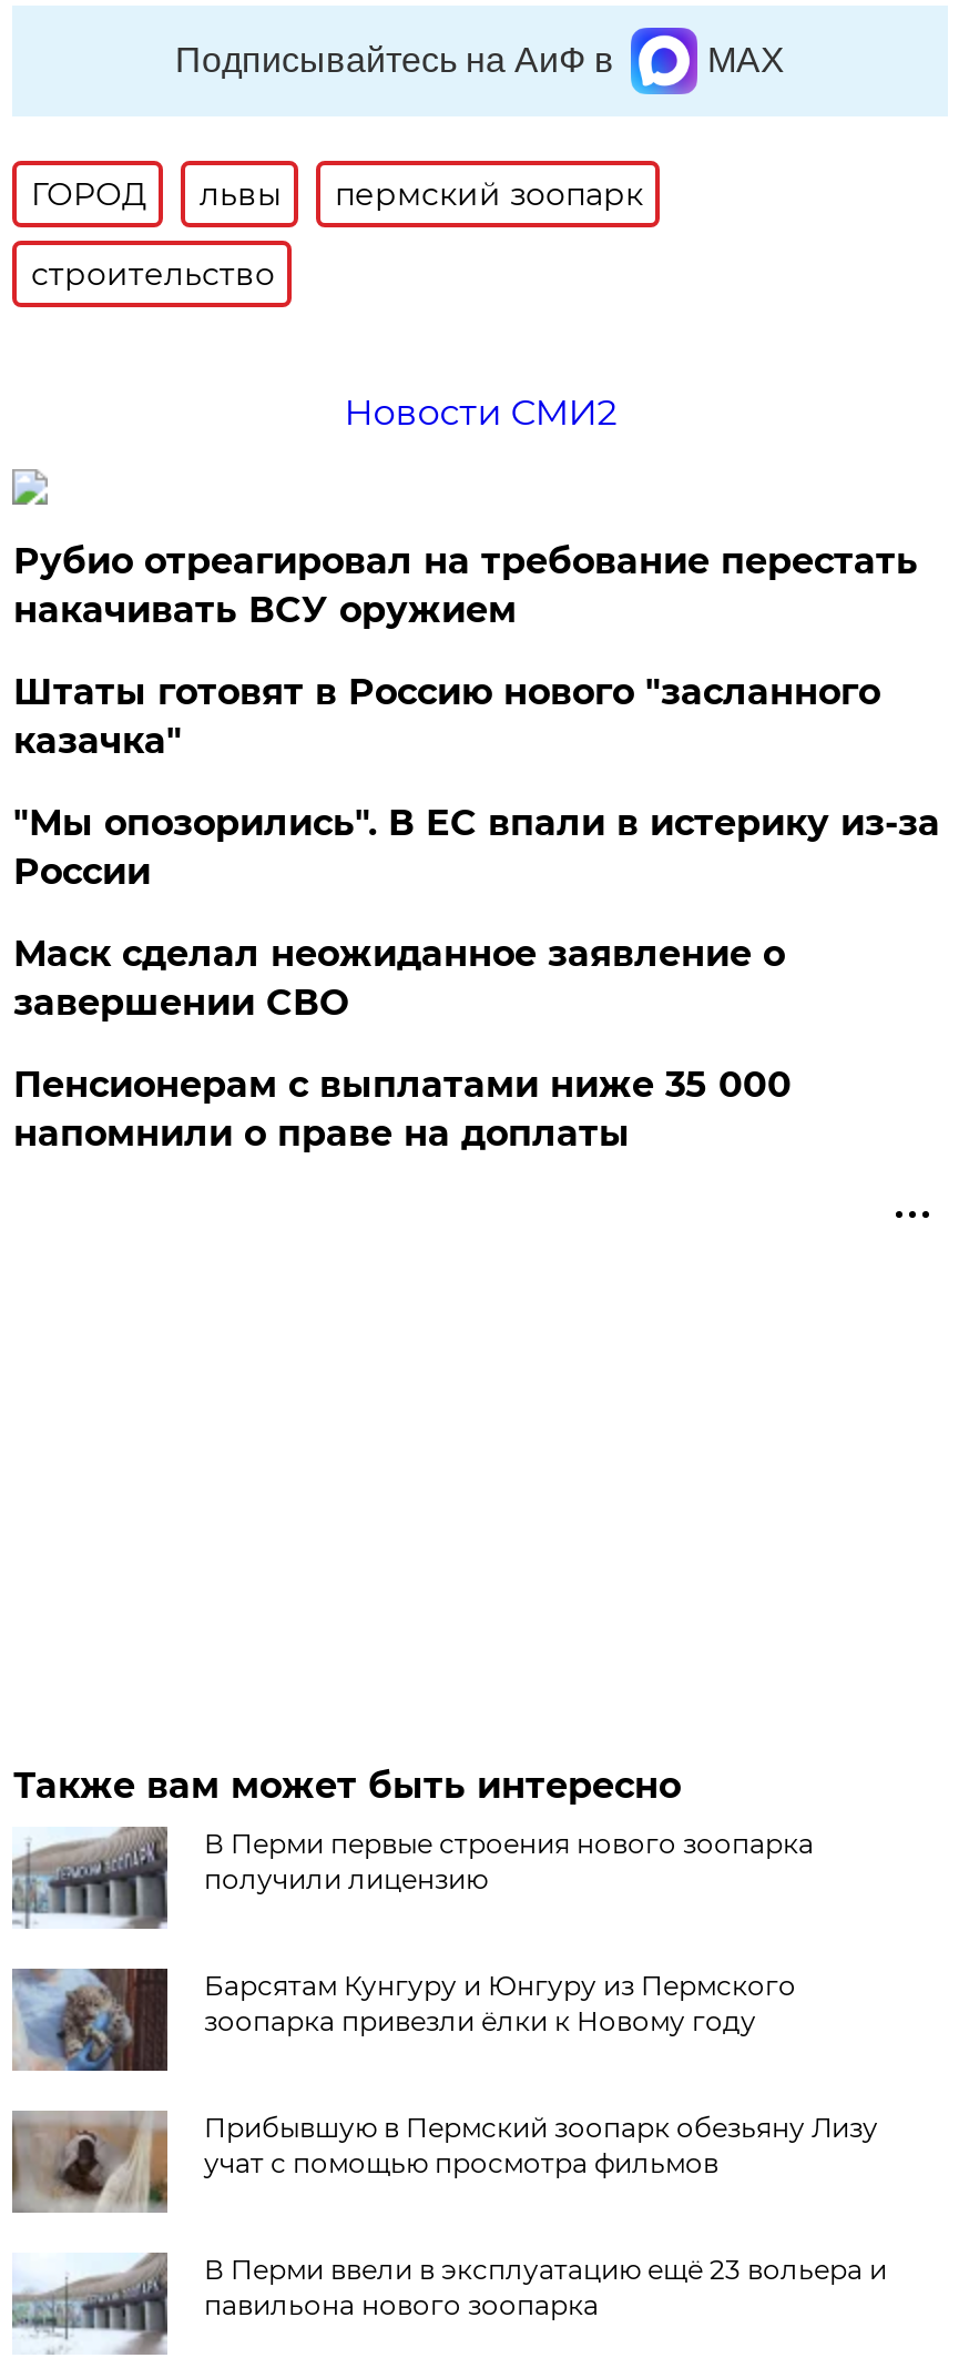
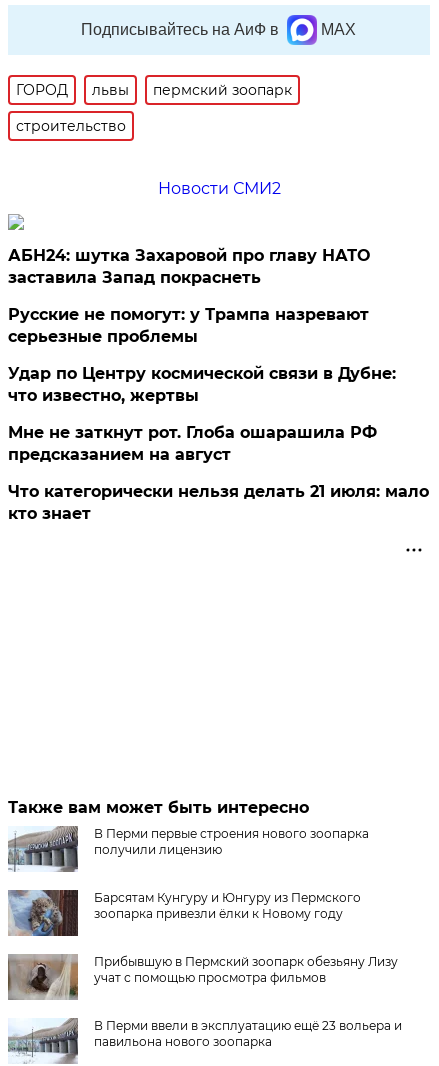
[13,540,918,631] Рубио отреагировал на требование перестать | накачивать ВСУ оружием -> [8,246,370,287] АБН24: шутка Захаровой про главу НАТО | заставила Запад покраснеть
[13,671,880,762] Штаты готовят в Россию нового "засланного | казачка" -> [8,305,369,346] Русские не помогут: у Трампа назревают | серьезные проблемы
[13,802,940,893] "Мы опозорились". В ЕС впали в истерику из-за | России -> [8,364,396,405] Удар по Центру космической связи в Дубне: | что известно, жертвы
[13,933,785,1024] Маск сделал неожиданное заявление о | завершении СВО -> [8,423,377,464] Мне не заткнут рот. Глоба ошарашила РФ | предсказанием на август
[13,1064,791,1155] Пенсионерам с выплатами ниже 35 000 | напомнили о праве на доплаты -> [8,482,429,523] Что категорически нельзя делать 21 июля: мало | кто знает

